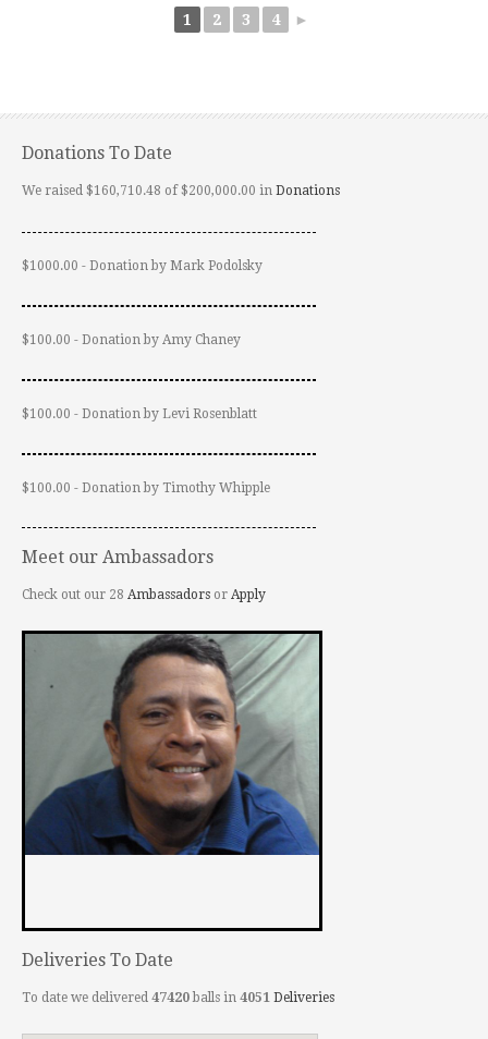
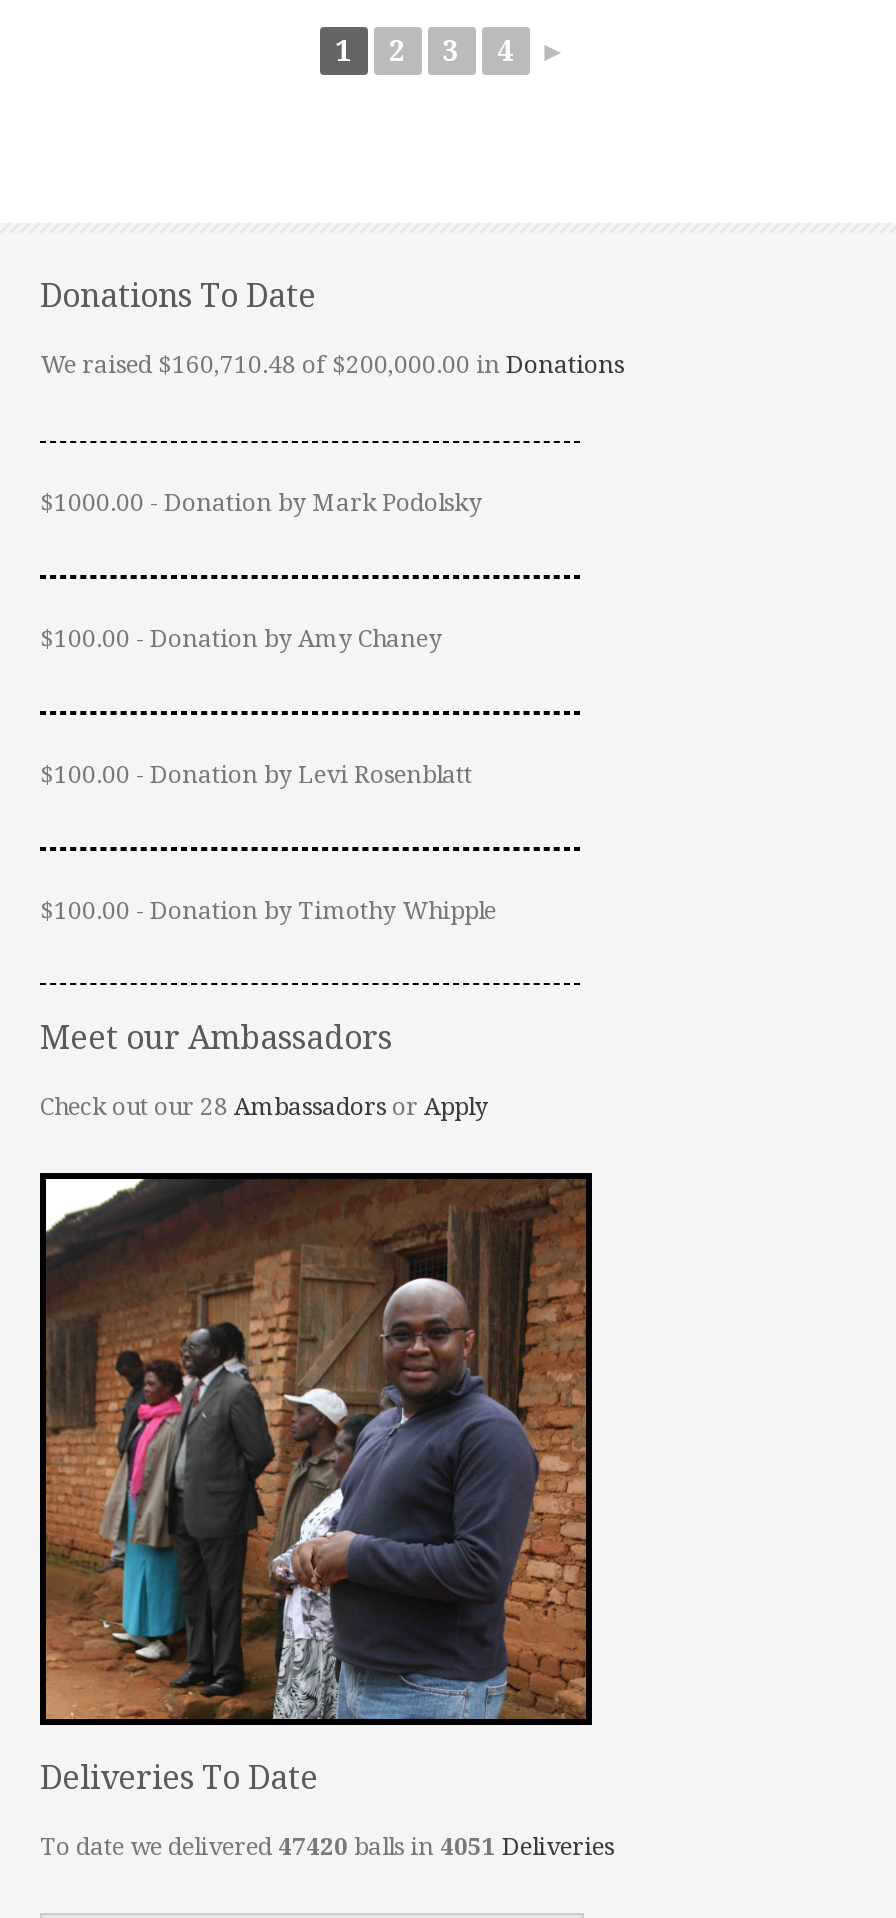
[24,633,320,929] [image] -> [44,1179,586,1721] [image]

